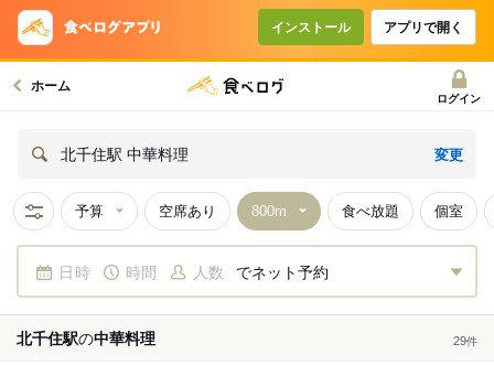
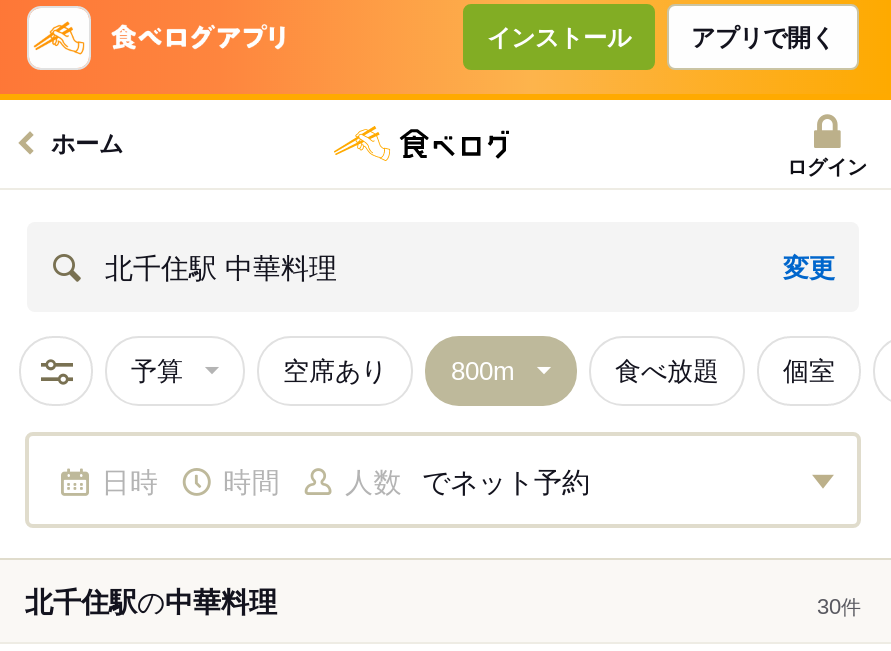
[453,335,477,348] 29件 -> [817,595,861,619] 30件

